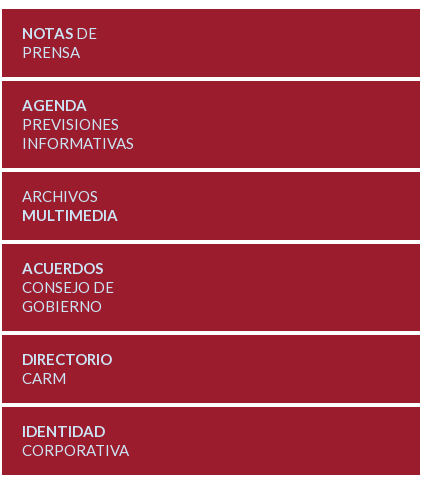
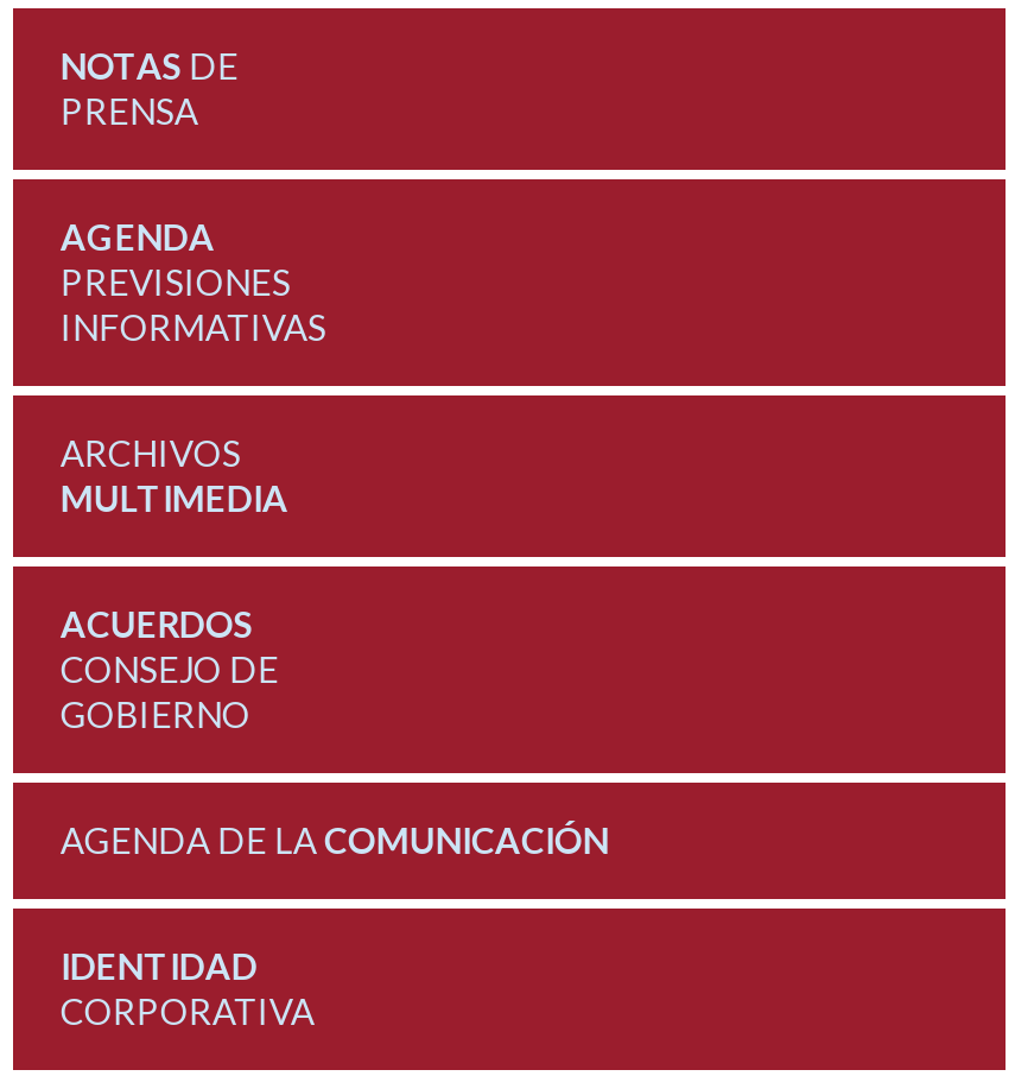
[22,350,112,387] DIRECTORIO | CARM -> [60,818,609,861] AGENDA DE LA COMUNICACIÓN

